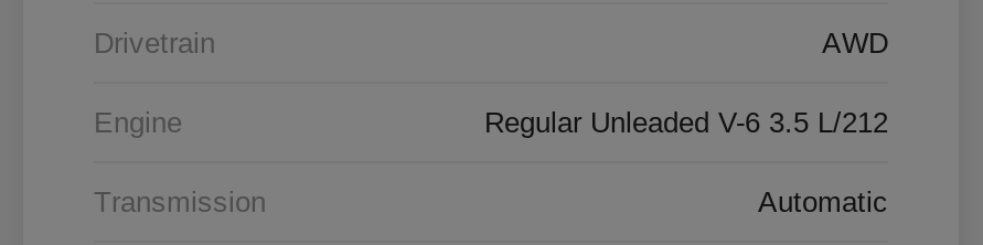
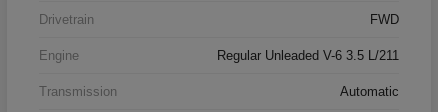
[822,27,888,60] AWD -> [370,12,399,27] FWD
[484,106,888,139] Regular Unleaded V-6 3.5 L/212 -> [217,48,399,63] Regular Unleaded V-6 3.5 L/211

